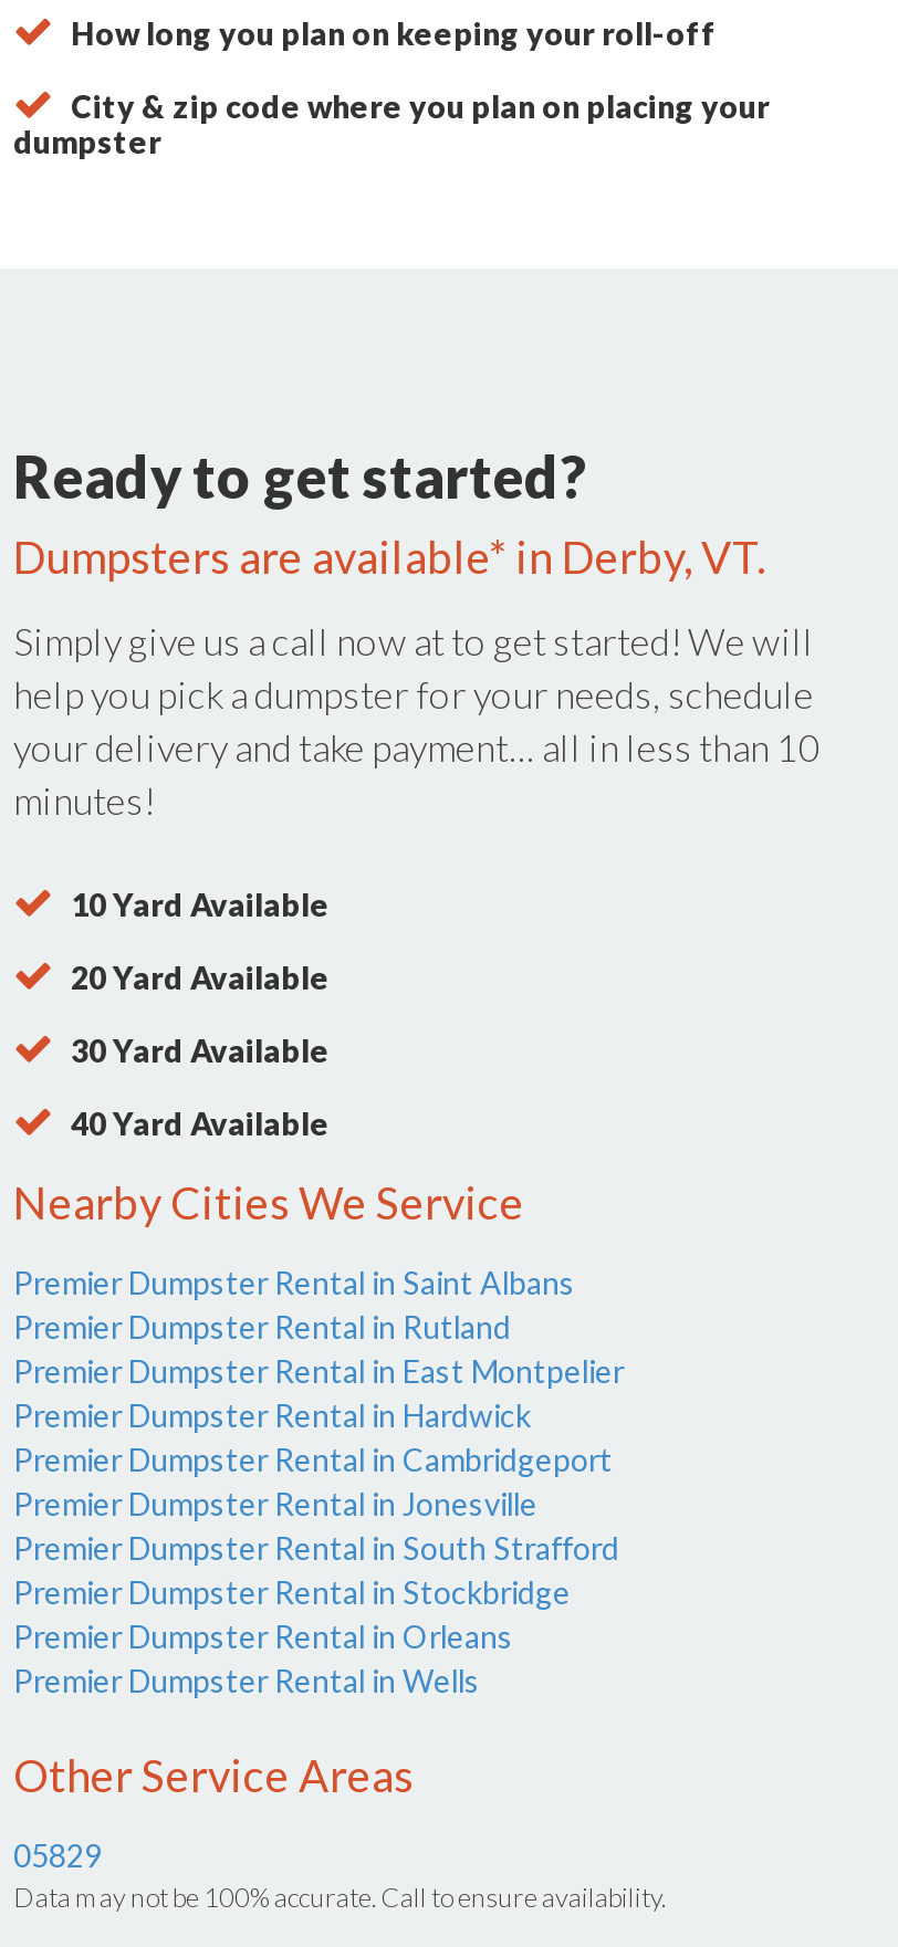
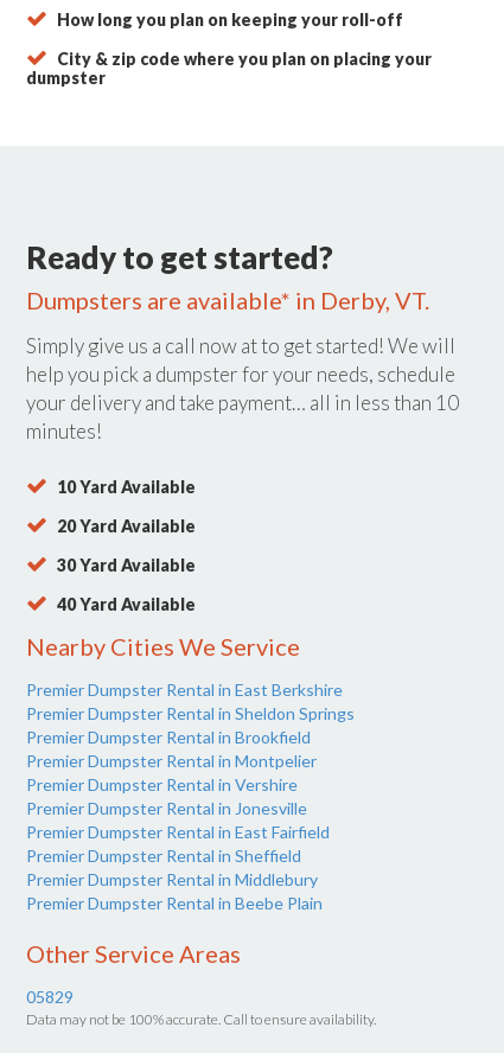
[13,1264,624,1478] Premier Dumpster Rental in Saint Albans | Premier Dumpster Rental in Rutland | Premier Dumpster Rental in East Montpelier | Premier Dumpster Rental in Hardwick | Premier Dumpster Rental in Cambridgeport -> [26,680,355,795] Premier Dumpster Rental in East Berkshire | Premier Dumpster Rental in Sheldon Springs | Premier Dumpster Rental in Brookfield | Premier Dumpster Rental in Montpelier | Premier Dumpster Rental in Vershire
[13,1529,619,1700] Premier Dumpster Rental in South Strafford | Premier Dumpster Rental in Stockbridge | Premier Dumpster Rental in Orleans | Premier Dumpster Rental in Wells -> [26,822,330,913] Premier Dumpster Rental in East Fairfield | Premier Dumpster Rental in Sheffield | Premier Dumpster Rental in Middlebury | Premier Dumpster Rental in Beebe Plain

